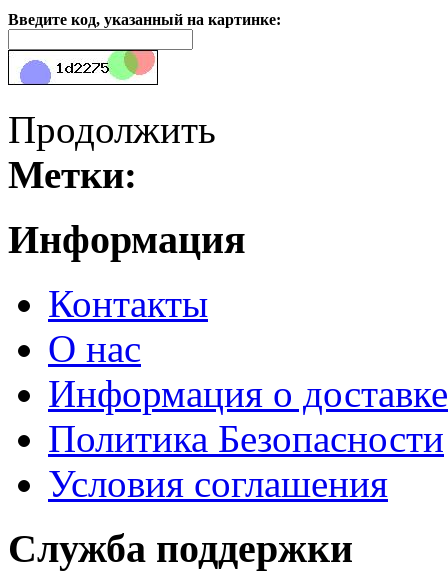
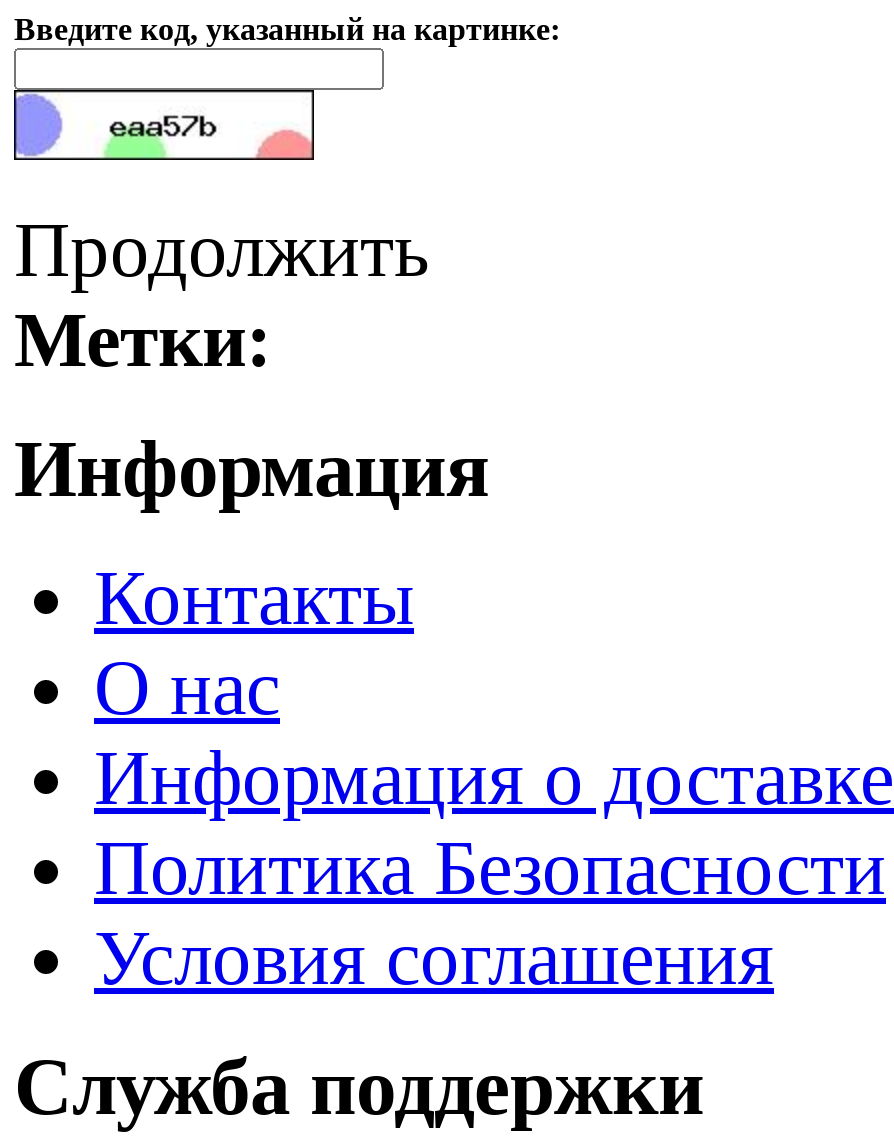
[9,51,91,85] [image] -> [16,92,180,160] [image]
[102,50,157,84] [image] -> [200,92,312,158] [image]

